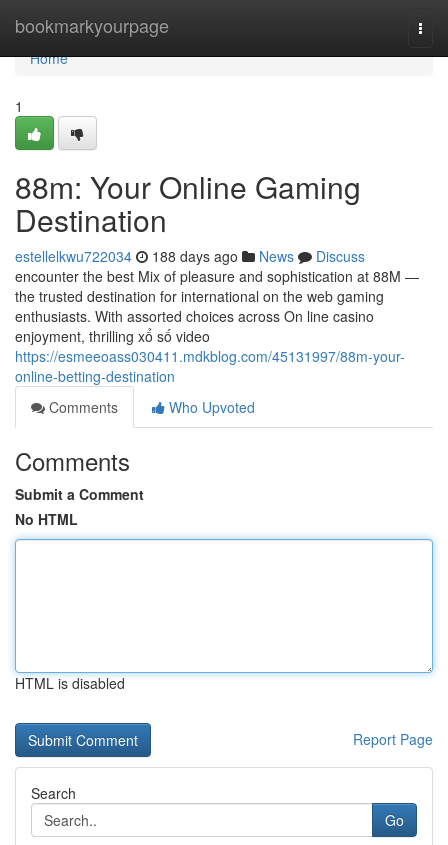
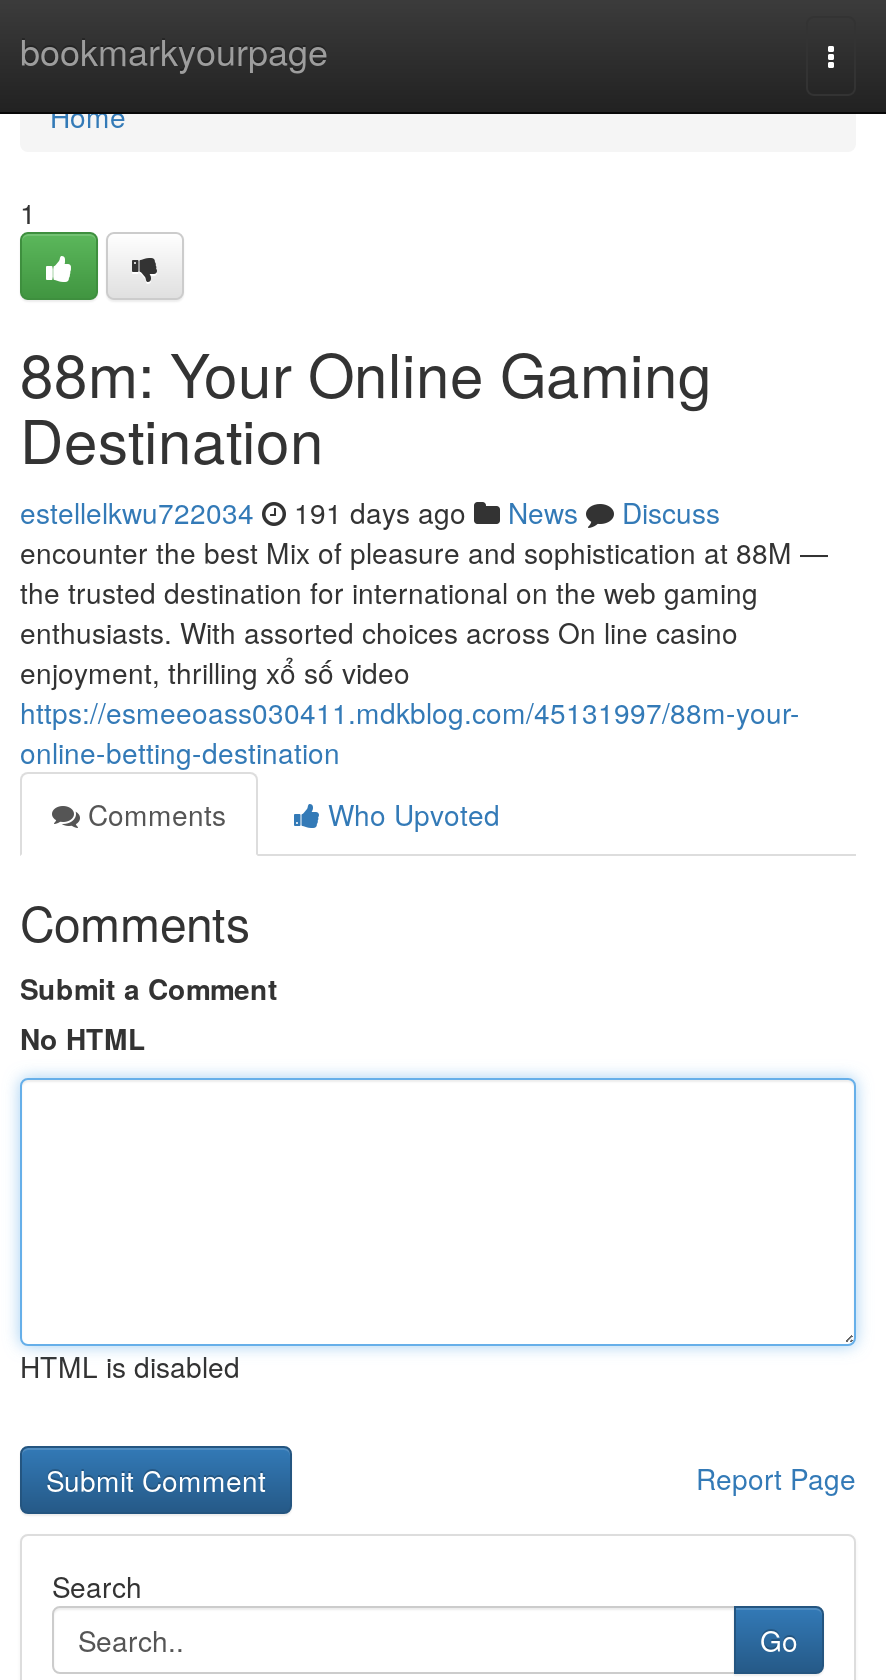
[15,246,365,266] estellelkwu722034 188 days ago News Discuss -> [20,492,720,532] estellelkwu722034 191 days ago News Discuss

